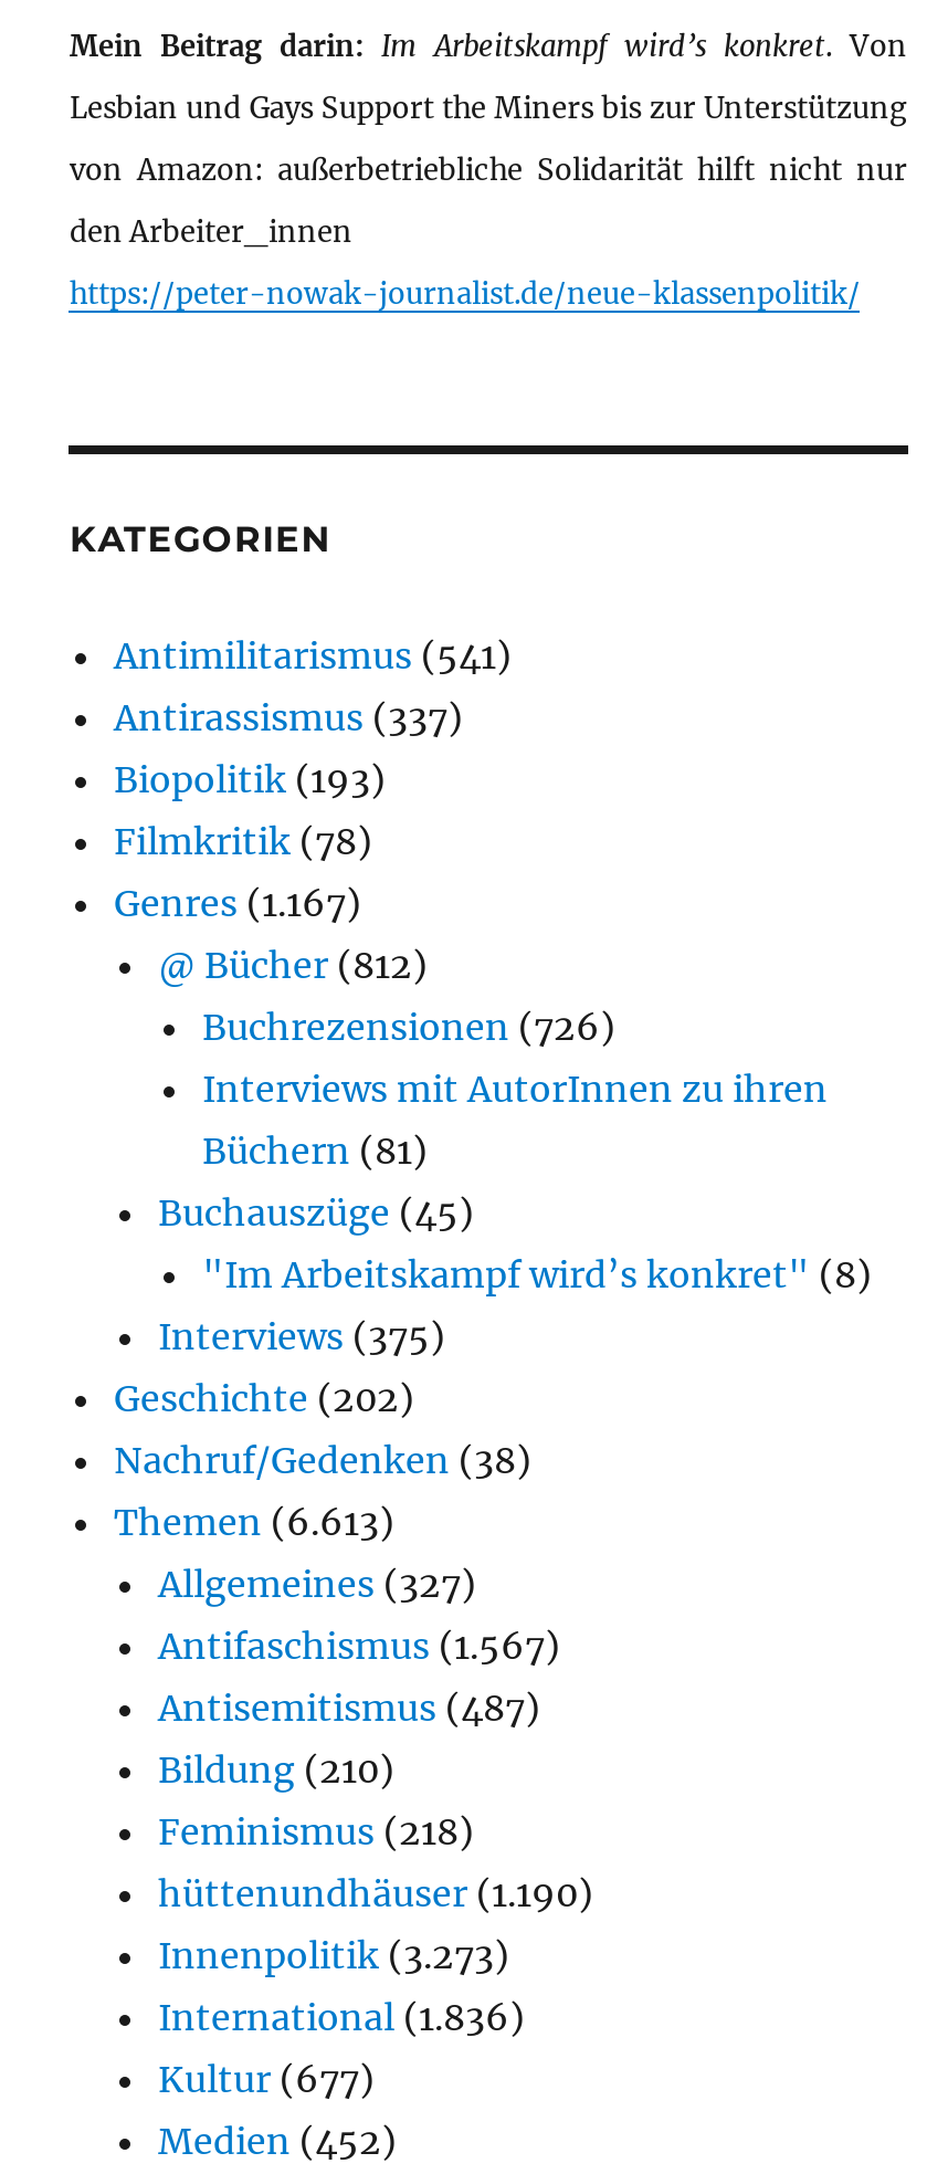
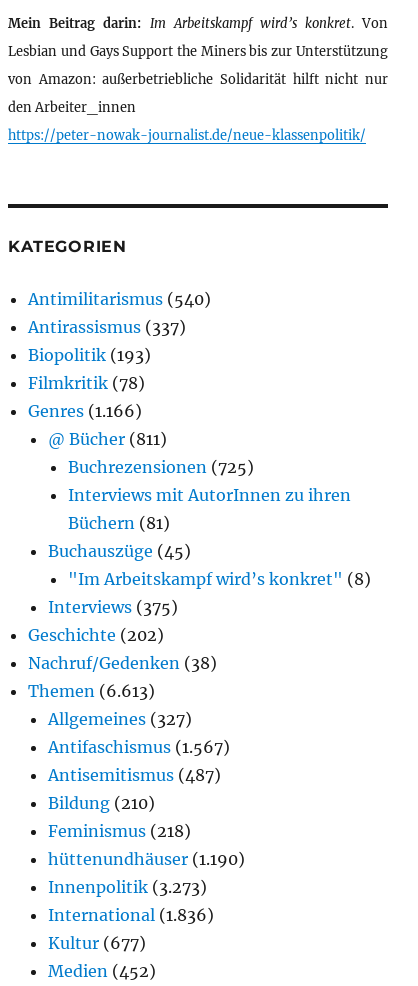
[114,633,512,677] Antimilitarismus (541) -> [28,289,211,309] Antimilitarismus (540)
[114,880,361,925] Genres (1.167) -> [28,401,142,421] Genres (1.166)
[158,942,428,987] @ Bücher (812) -> [48,429,167,449] @ Bücher (811)
[202,1004,615,1048] Buchrezensionen (726) -> [68,457,254,477] Buchrezensionen (725)

